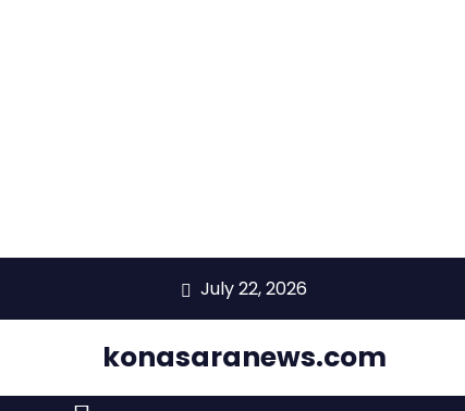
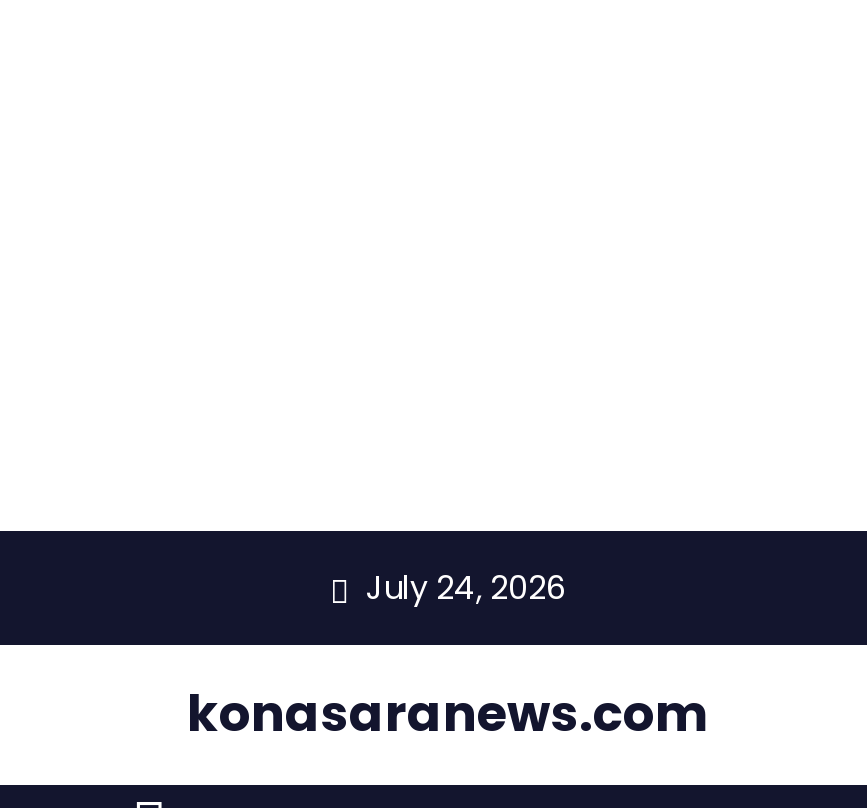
[200,276,307,301] July 22, 2026 -> [366,565,566,611] July 24, 2026

